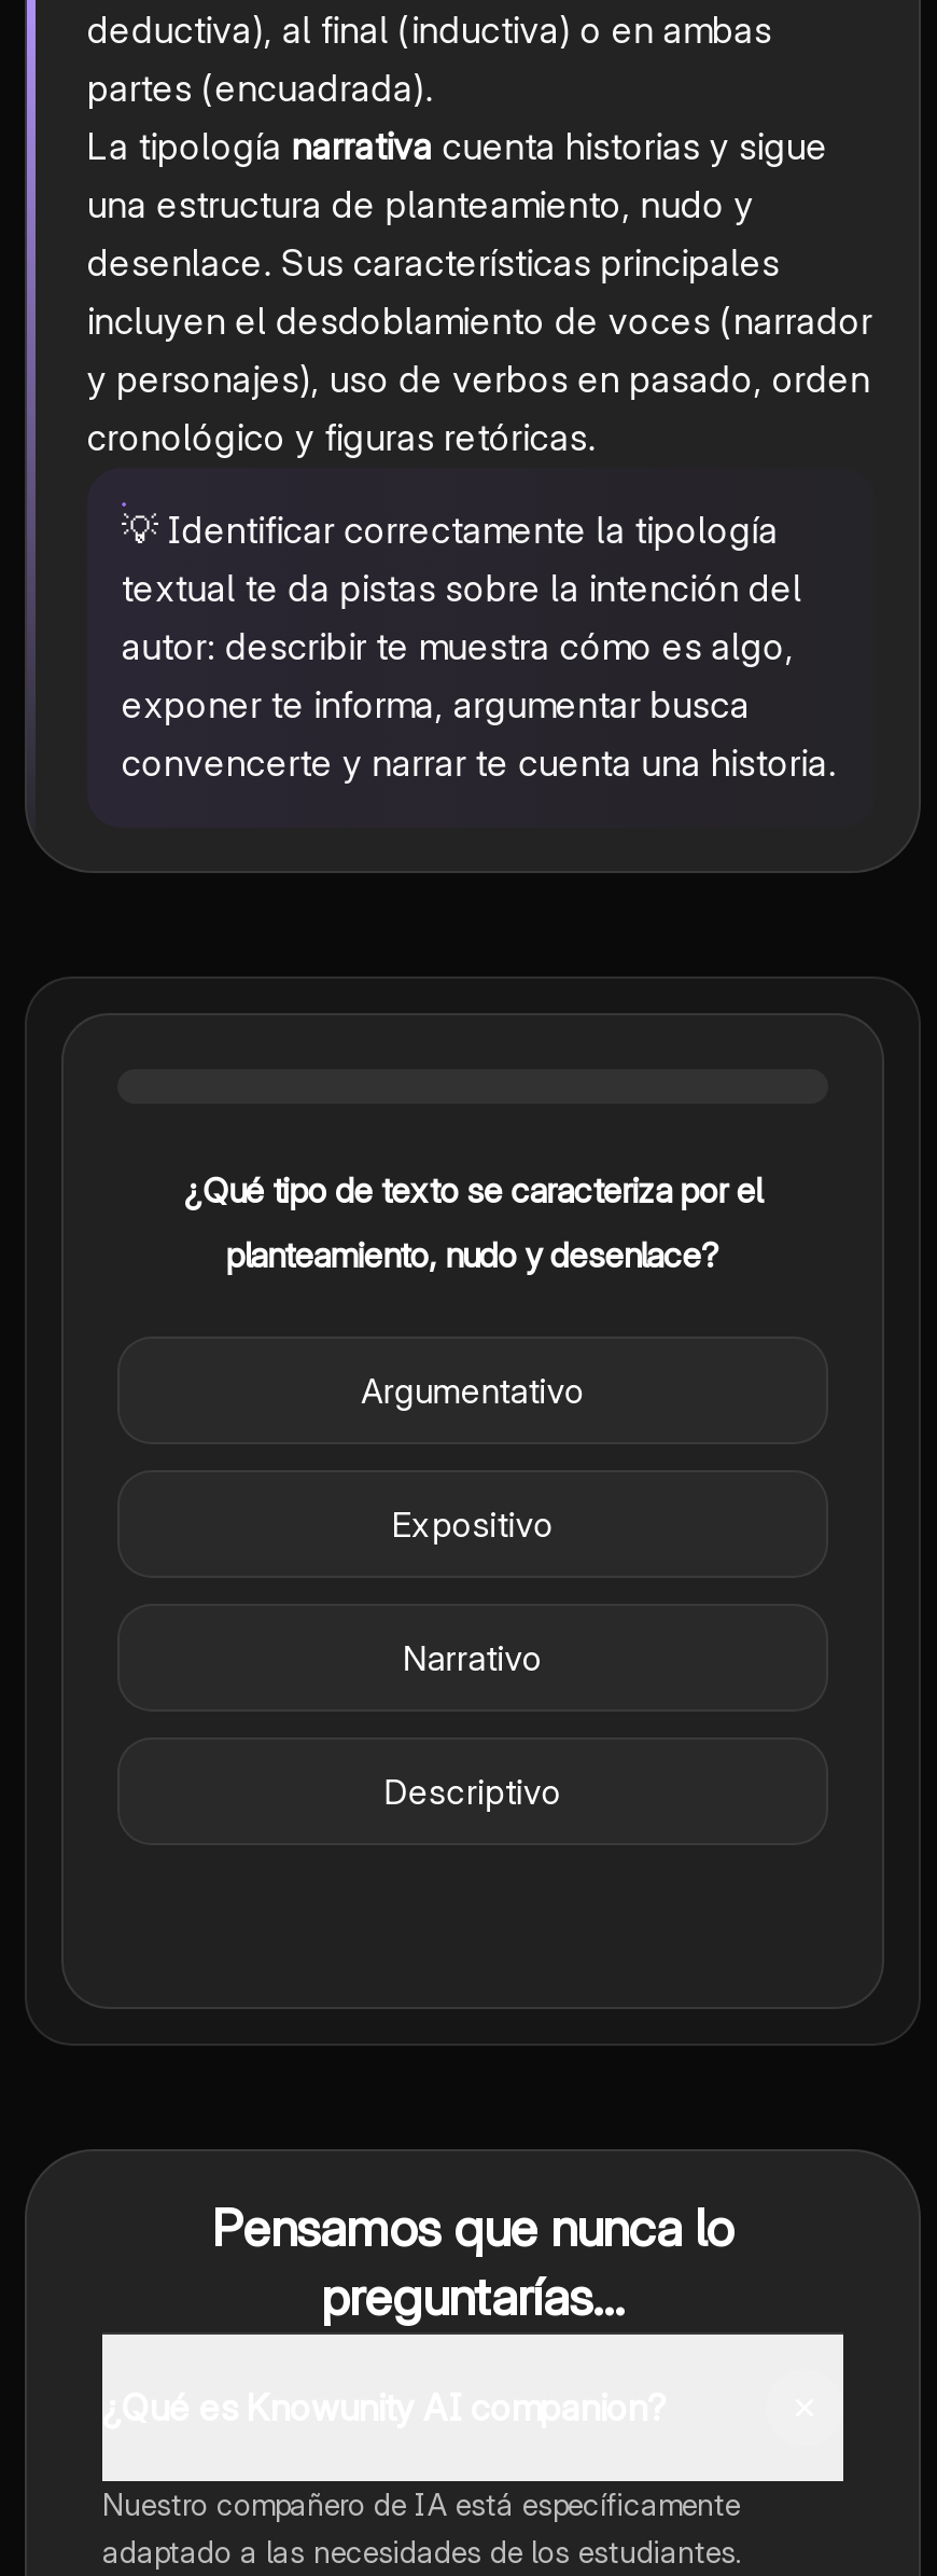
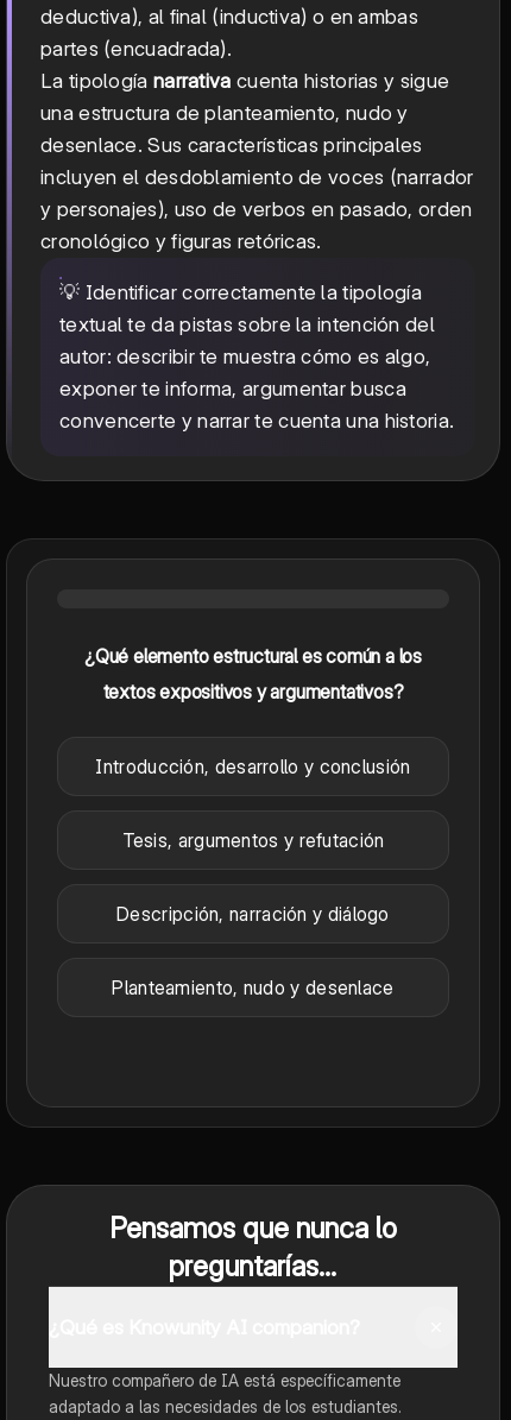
[184,1169,761,1212] ¿Qué tipo de texto se caracteriza por el -> [84,644,422,668] ¿Qué elemento estructural es común a los
[226,1233,720,1276] planteamiento, nudo y desenlace? -> [103,680,403,704] textos expositivos y argumentativos?
[361,1369,585,1412] Argumentativo -> [96,755,411,778] Introducción, desarrollo y conclusión
[392,1503,554,1546] Expositivo -> [122,828,384,852] Tesis, argumentos y refutación
[403,1636,542,1679] Narrativo -> [117,902,390,926] Descripción, narración y diálogo
[384,1770,562,1813] Descriptivo -> [112,976,394,999] Planteamiento, nudo y desenlace

